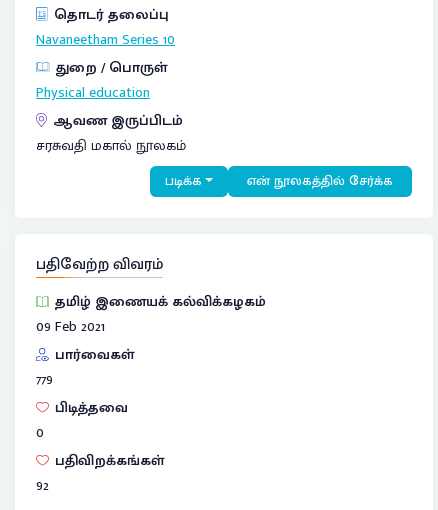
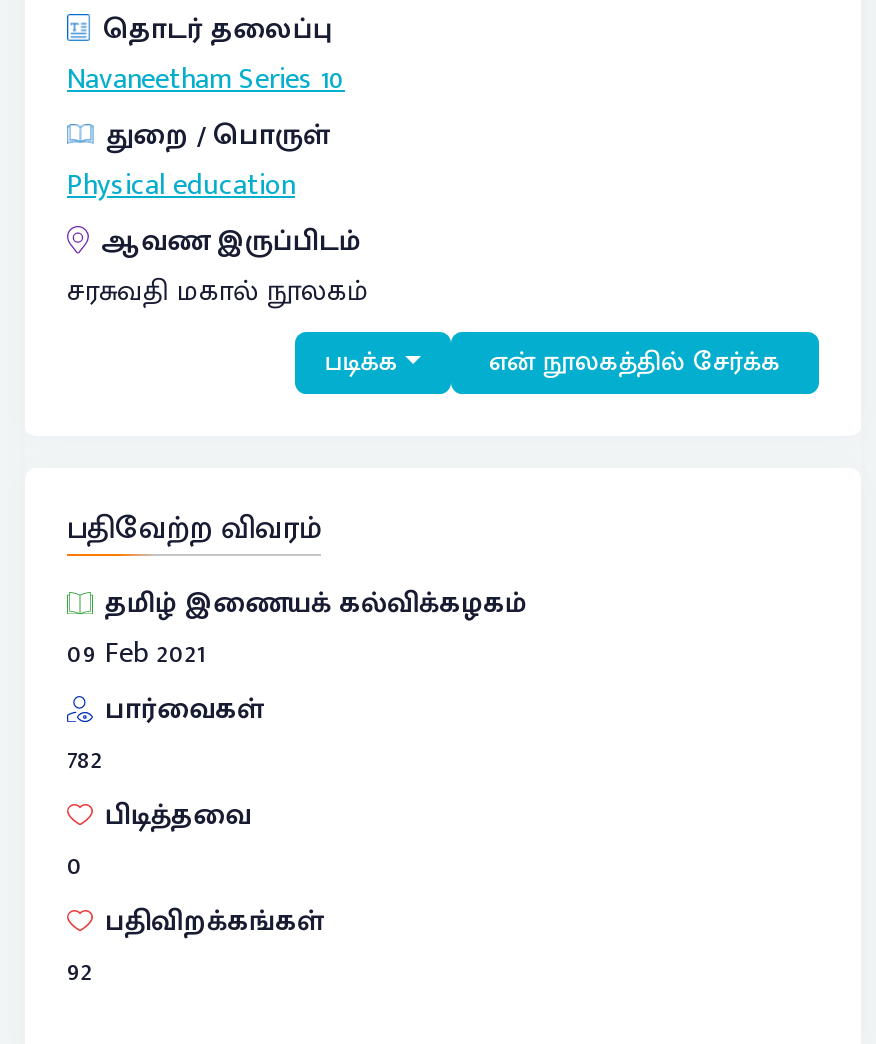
[36,368,53,392] 779 -> [67,737,103,785] 782

